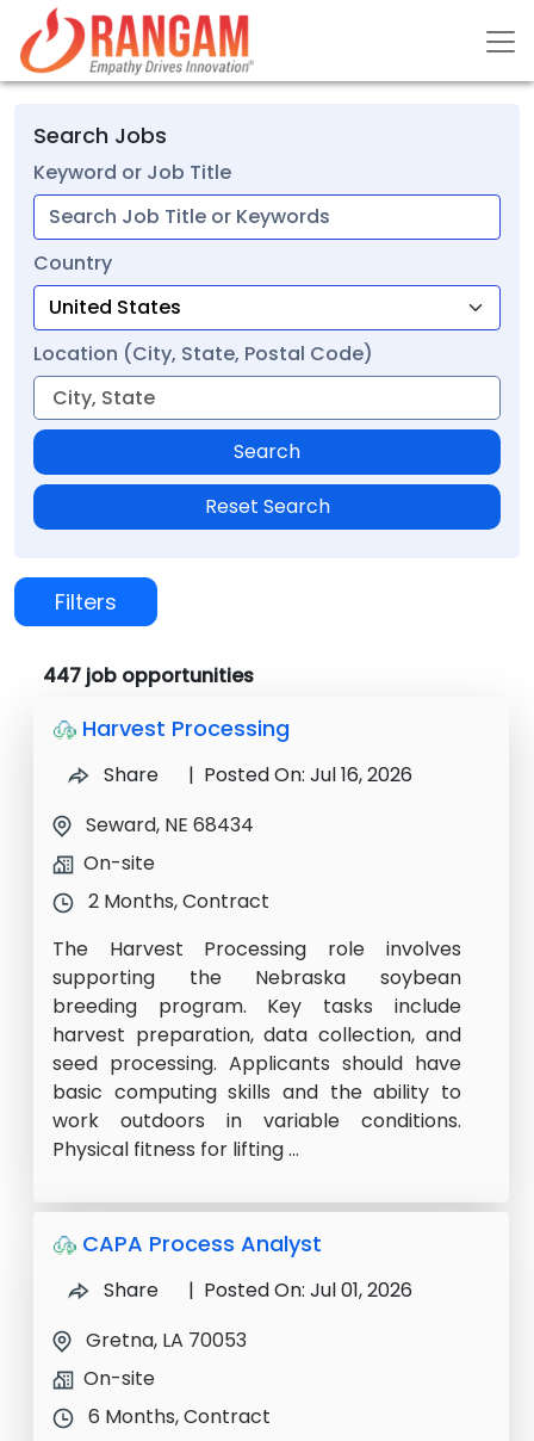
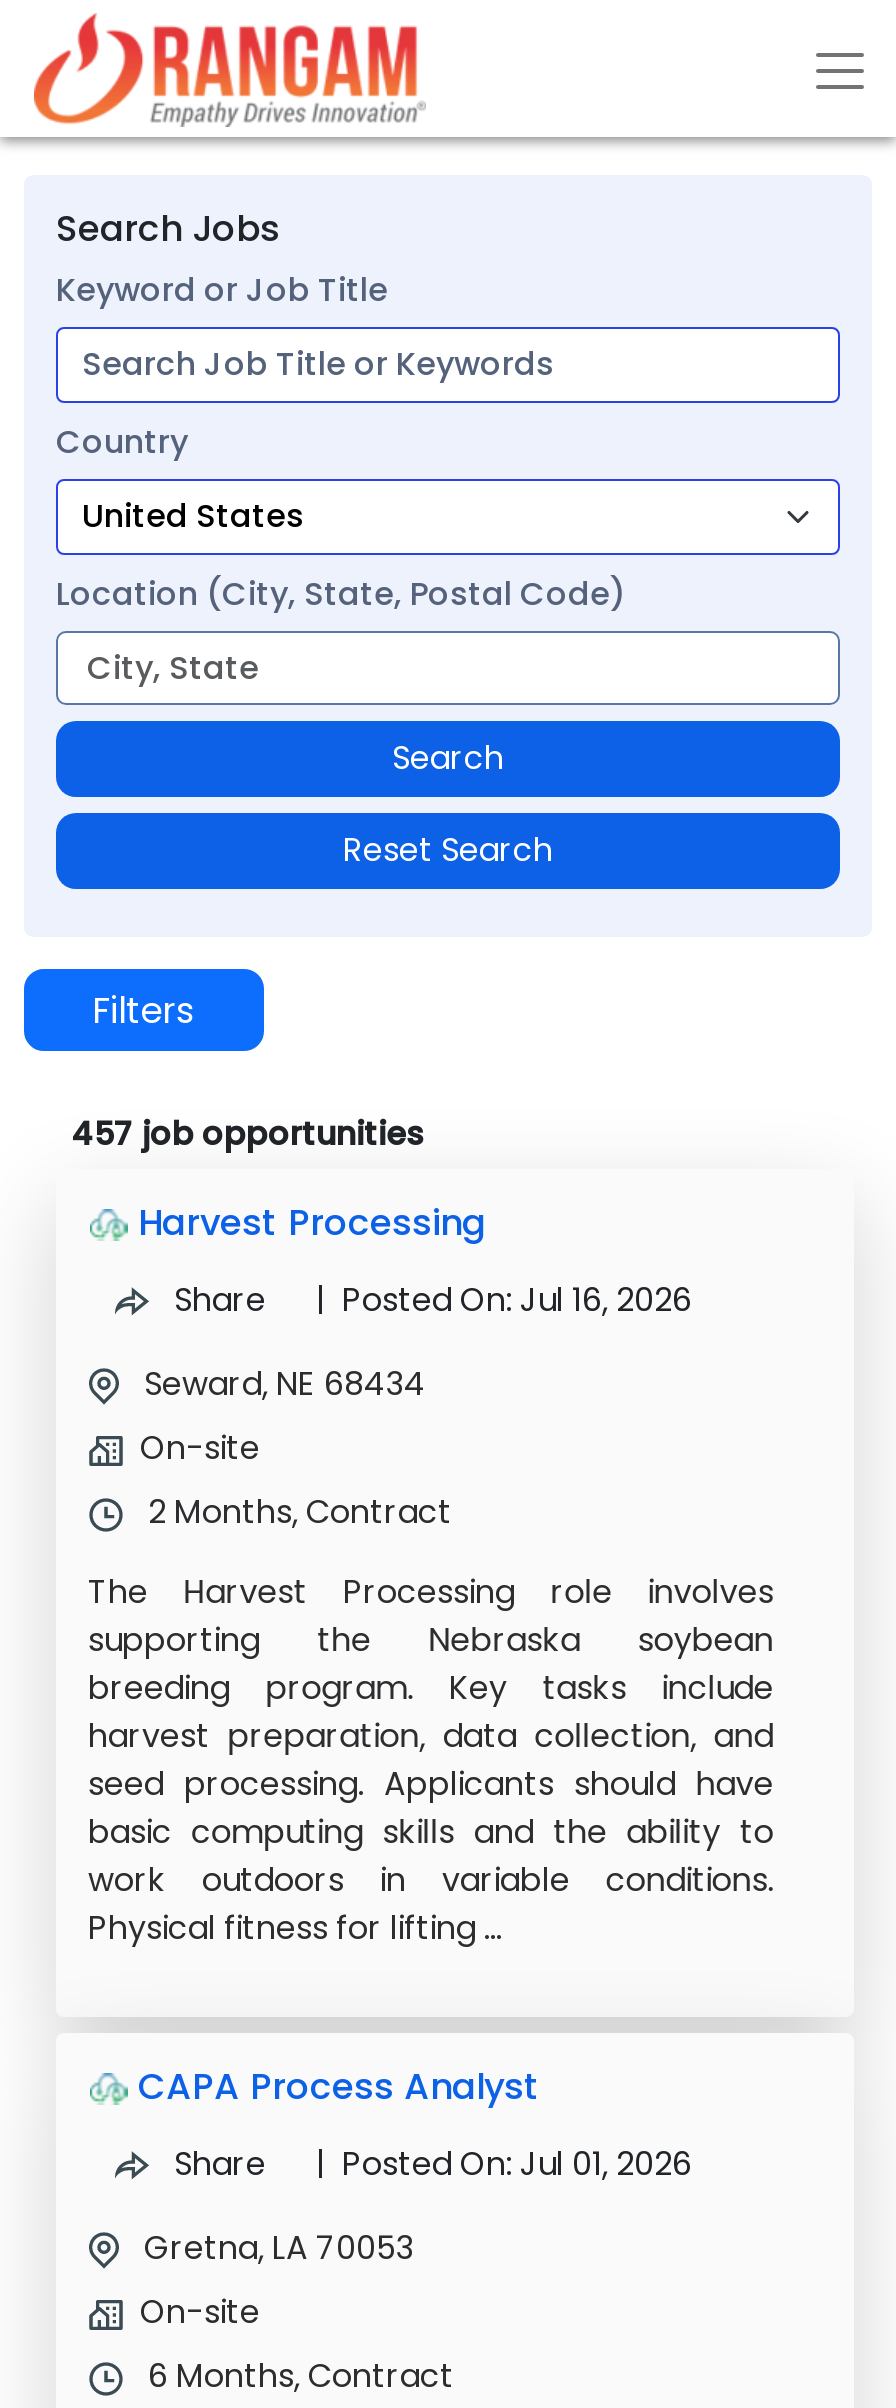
[43,662,254,689] 447 job opportunities -> [72,1111,424,1157] 457 job opportunities

